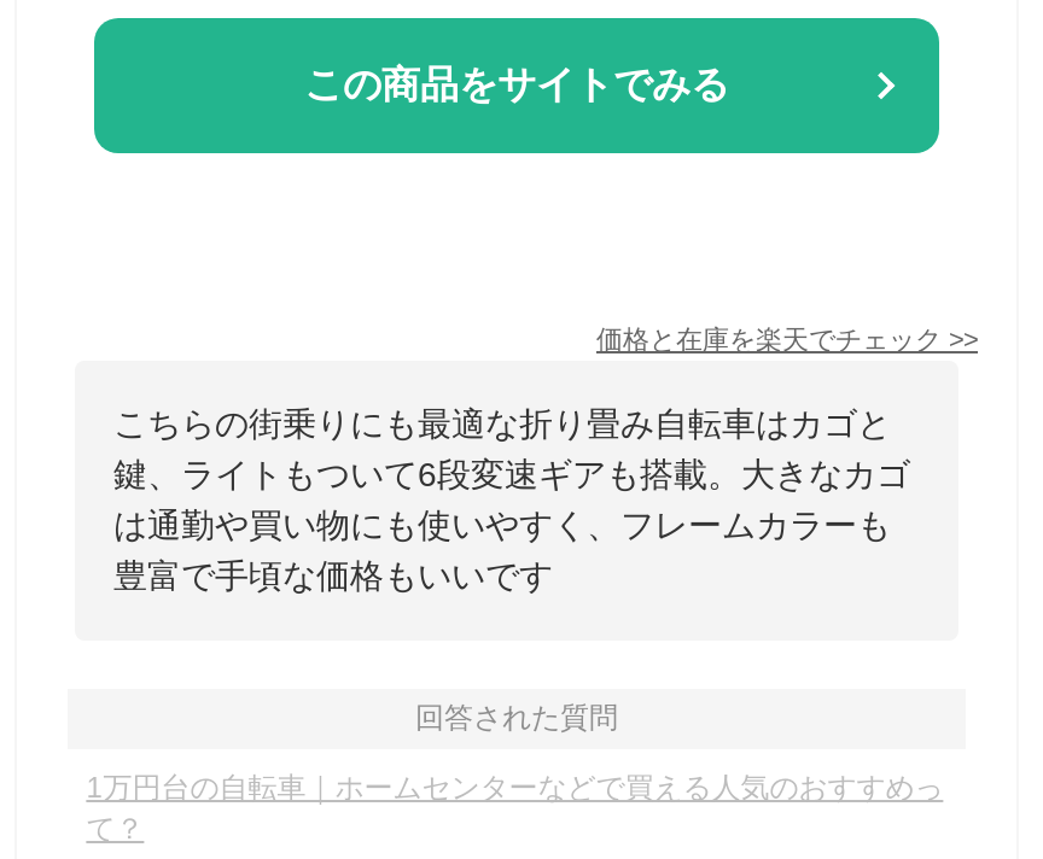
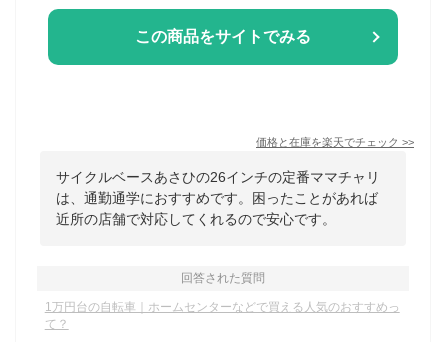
[113,403,910,594] こちらの街乗りにも最適な折り畳み自転車はカゴと | 鍵、ライトもついて6段変速ギアも搭載。大きなカゴ | は通勤や買い物にも使いやすく、フレームカラーも | 豊富で手頃な価格もいいです -> [56,168,380,226] サイクルベースあさひの26インチの定番ママチャリ | は、通勤通学におすすめです。困ったことがあれば | 近所の店舗で対応してくれるので安心です。

